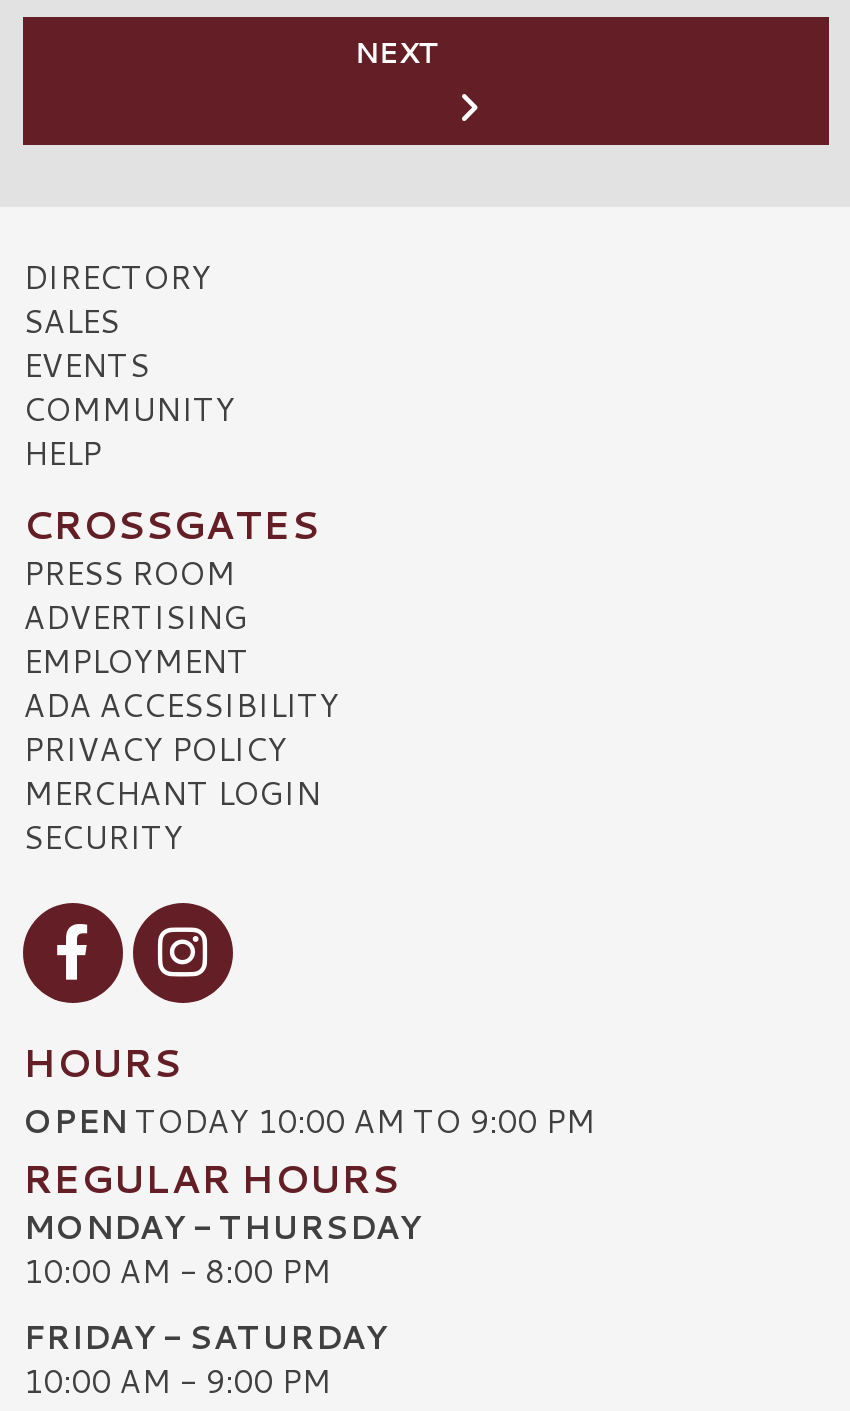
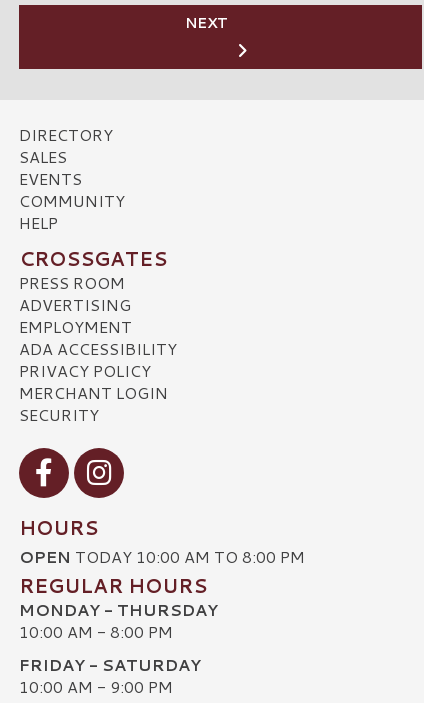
[23,1097,595,1143] OPEN TODAY 10:00 AM TO 9:00 PM -> [19,545,305,568] OPEN TODAY 10:00 AM TO 8:00 PM

